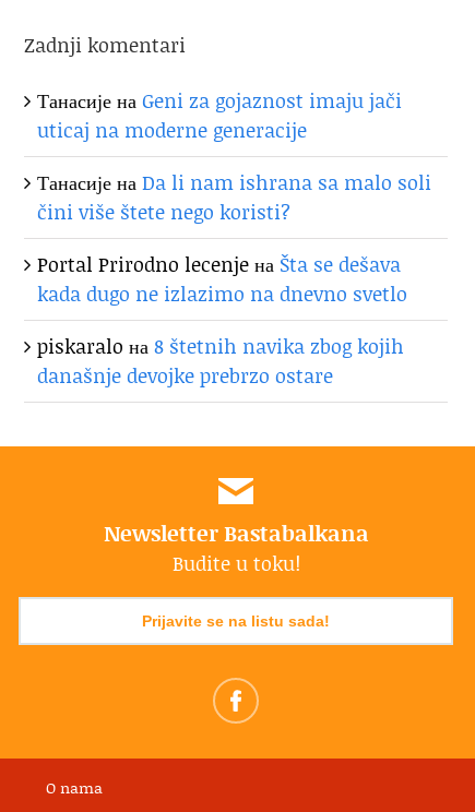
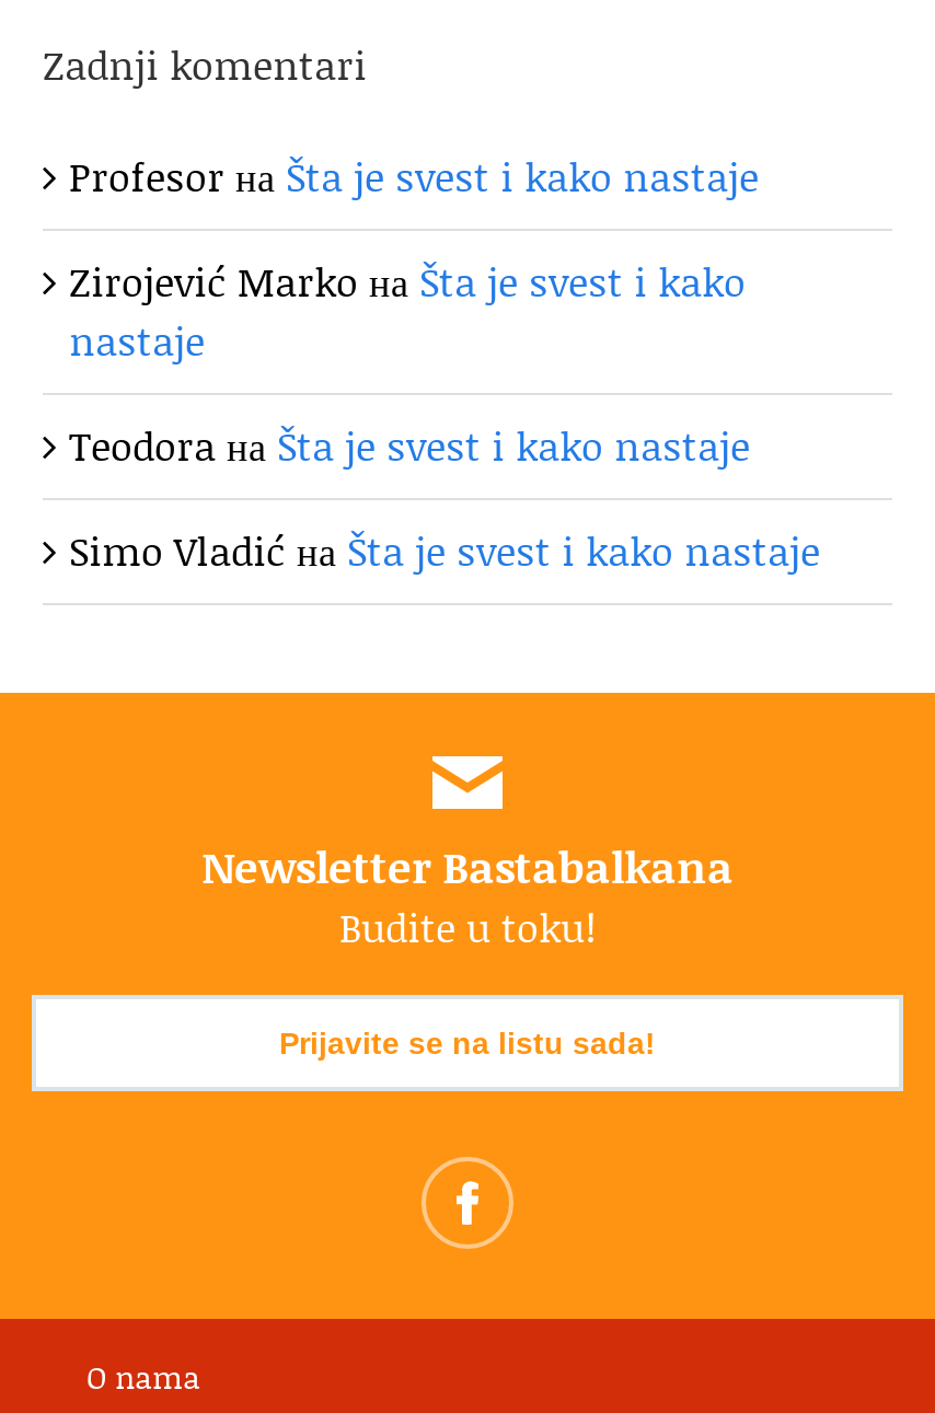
[37,86,402,144] Танасије на Geni za gojaznost imaju jači | uticaj na moderne generacije -> [69,148,759,205] Profesor на Šta je svest i kako nastaje
[37,168,431,226] Танасије на Da li nam ishrana sa malo soli | čini više štete nego koristi? -> [69,253,746,369] Zirojević Marko на Šta je svest i kako | nastaje
[37,250,407,308] Portal Prirodno lecenje на Šta se dešava | kada dugo ne izlazimo na dnevno svetlo -> [69,417,750,474] Teodora на Šta je svest i kako nastaje
[37,332,404,390] piskaralo на 8 štetnih navika zbog kojih | današnje devojke prebrzo ostare -> [69,522,820,579] Simo Vladić на Šta je svest i kako nastaje

